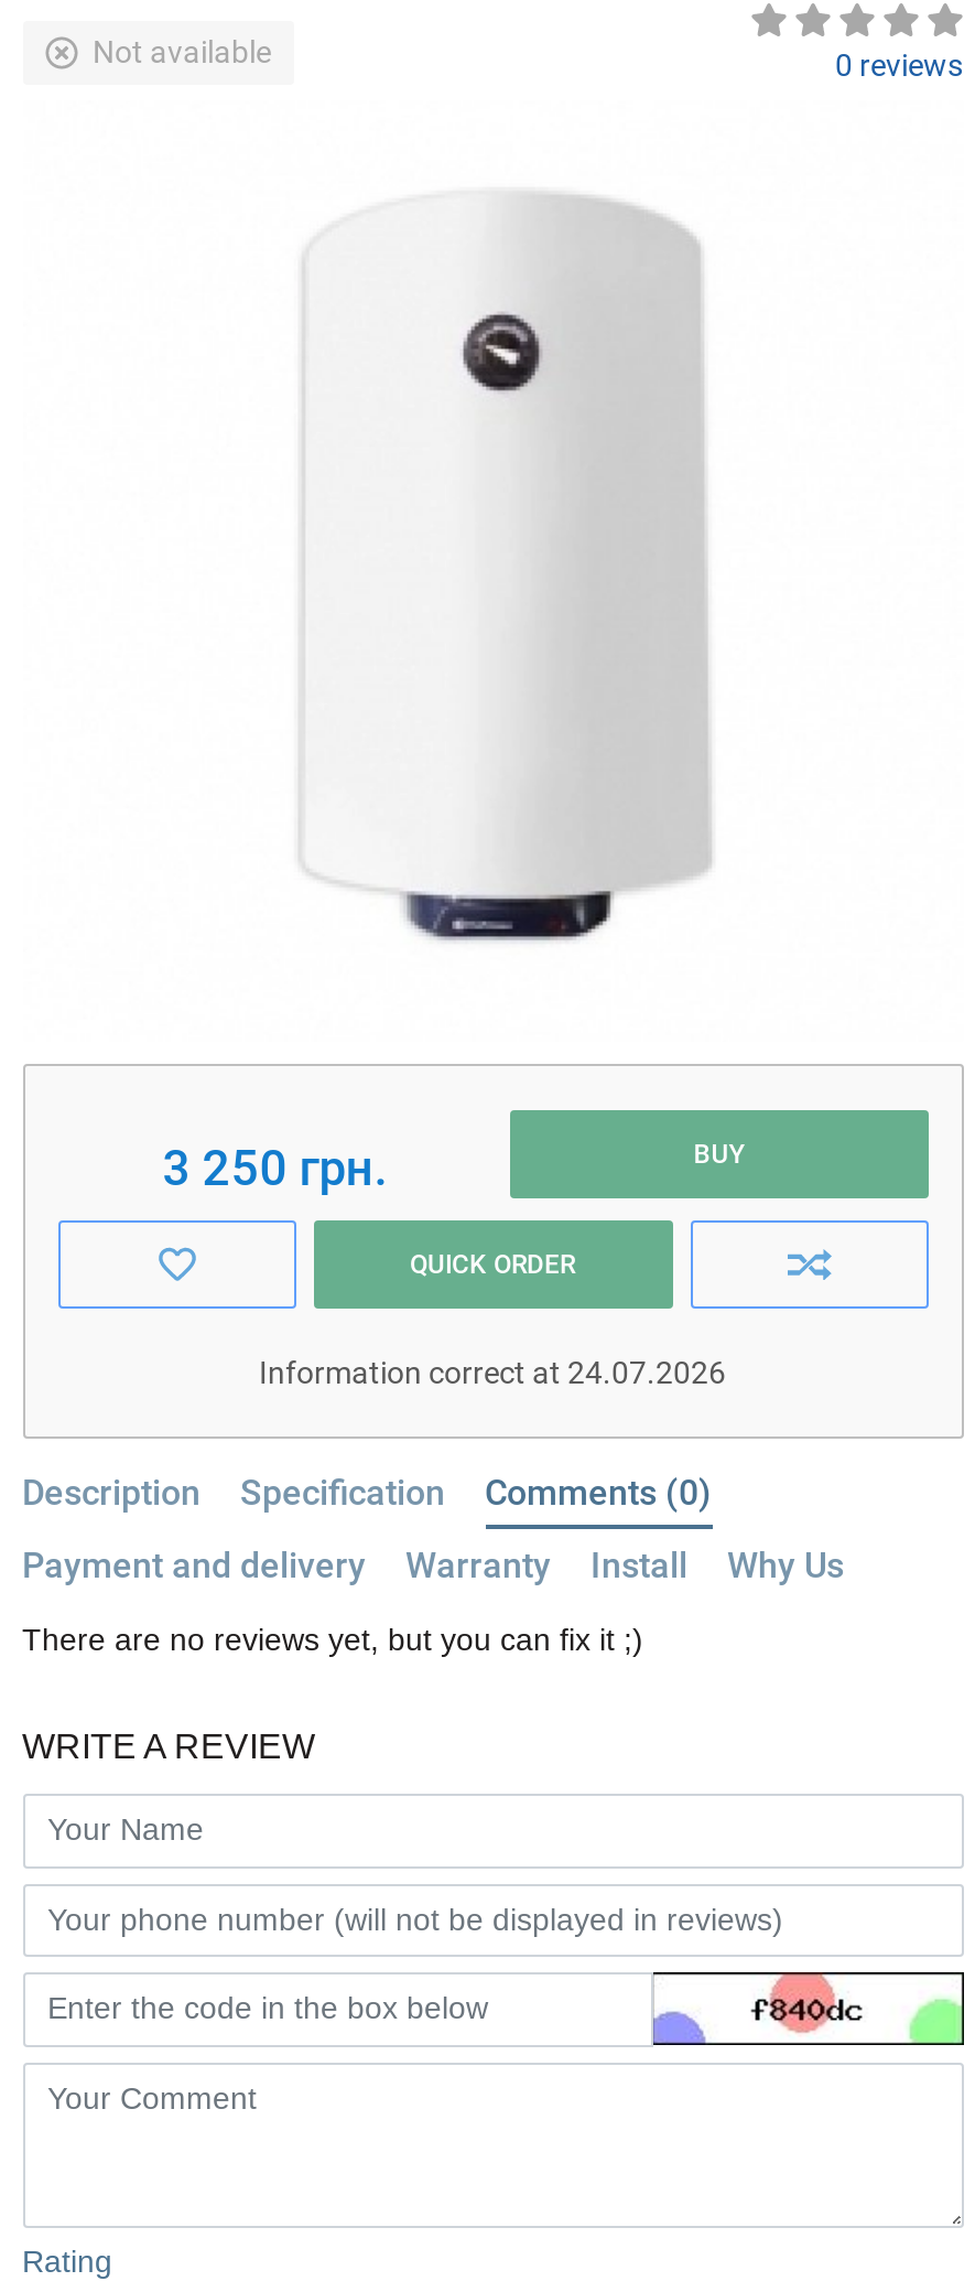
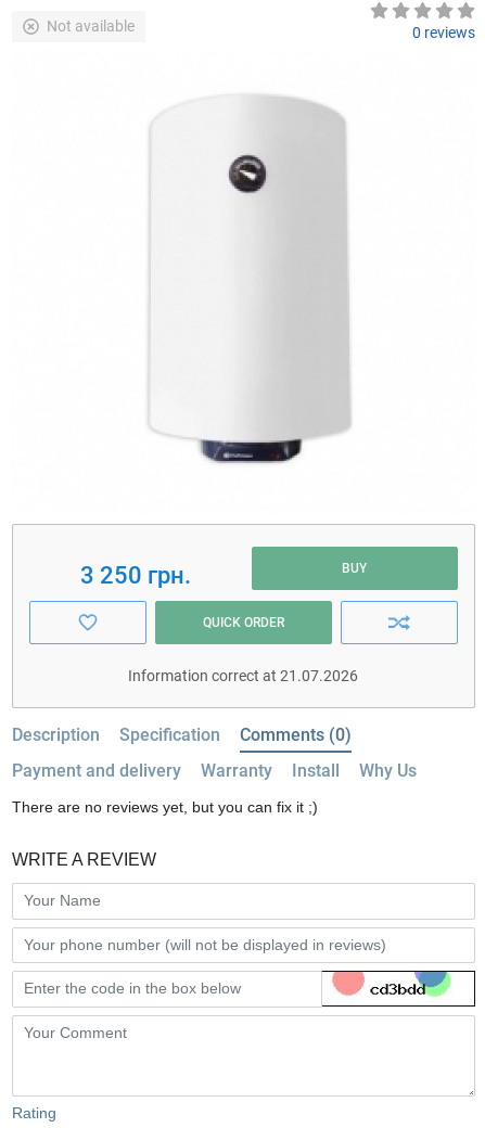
[259,1355,726,1390] Information correct at 24.07.2026 -> [128,667,358,684] Information correct at 21.07.2026
[651,1972,739,2045] [image] -> [322,971,366,1007] [image]
[755,1972,964,2045] [image] -> [373,971,475,1007] [image]

